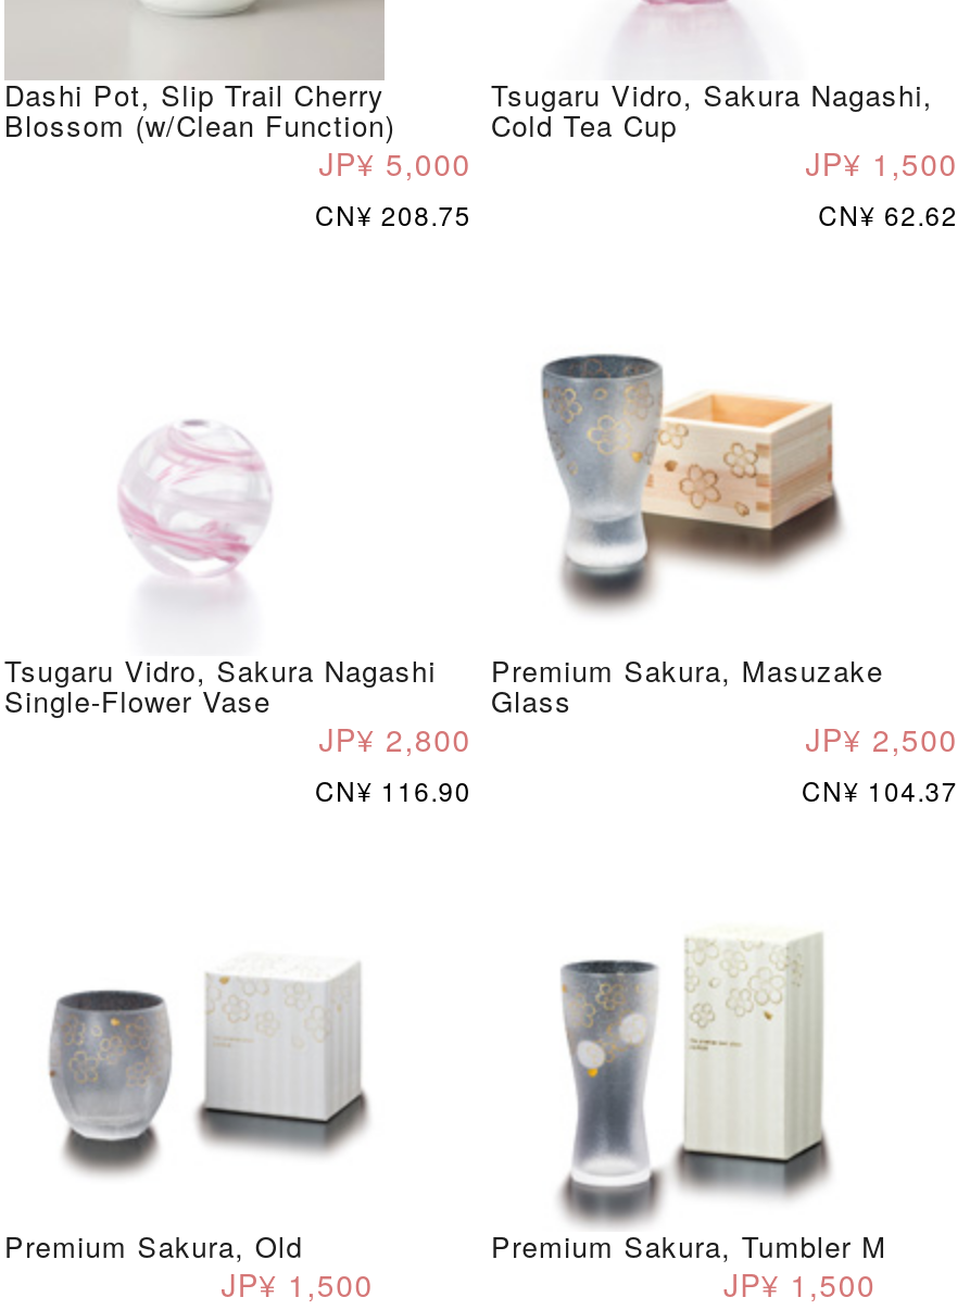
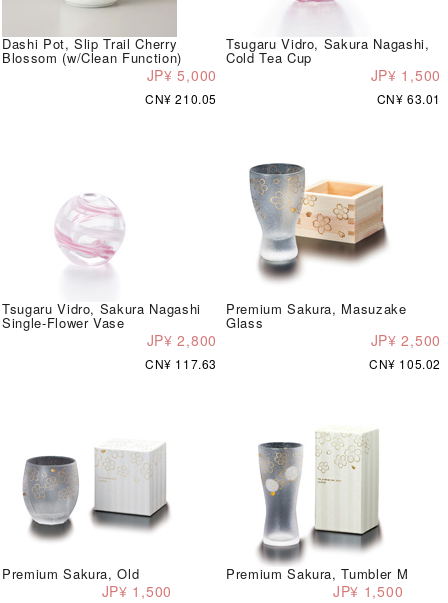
[315,194,471,231] CN¥ 208.75 -> [145,89,217,106] CN¥ 210.05
[818,194,958,231] CN¥ 62.62 -> [377,89,441,106] CN¥ 63.01
[315,770,471,807] CN¥ 116.90 -> [145,354,217,371] CN¥ 117.63
[802,770,958,807] CN¥ 104.37 -> [369,354,441,371] CN¥ 105.02

